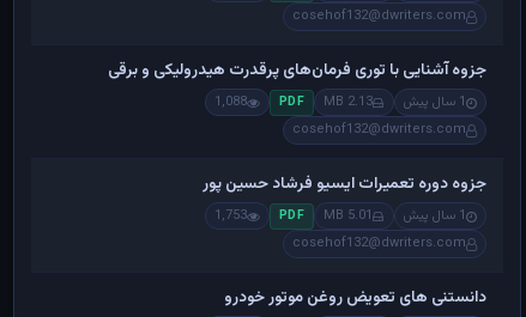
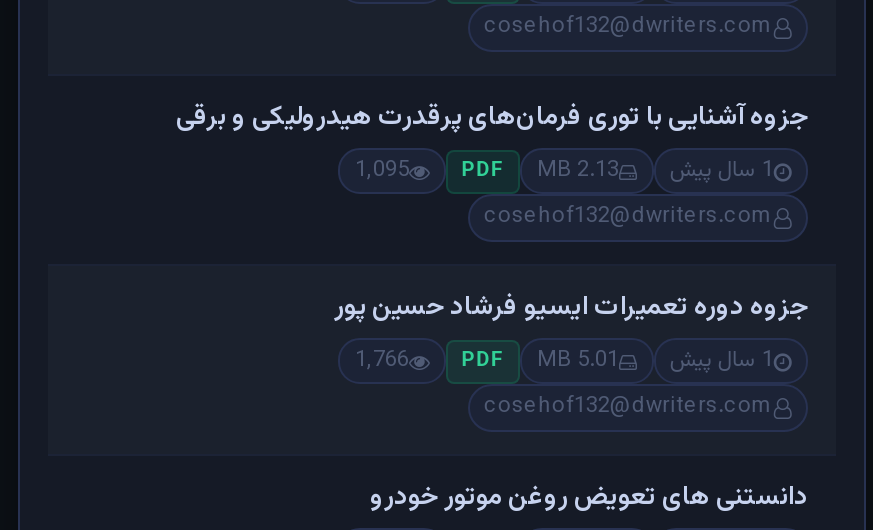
[215,92,304,113] 1,088 PDF -> [355,153,504,188] 1,095 PDF
[215,205,304,226] 1,753 PDF -> [355,343,504,378] 1,766 PDF

